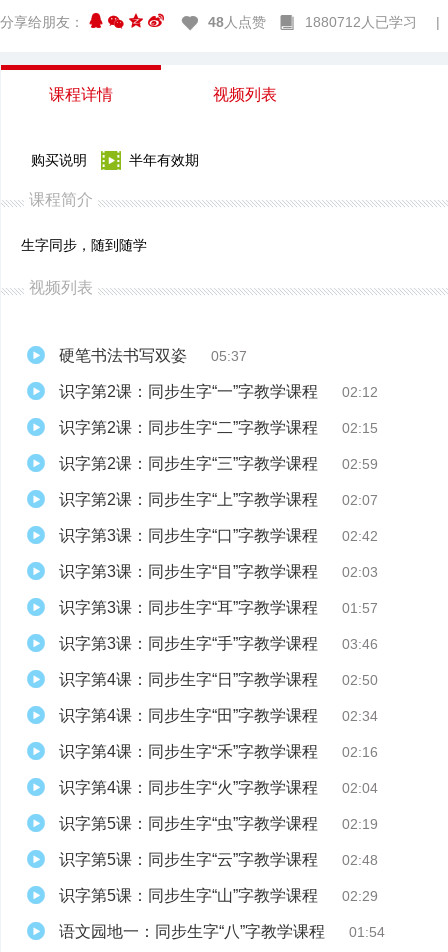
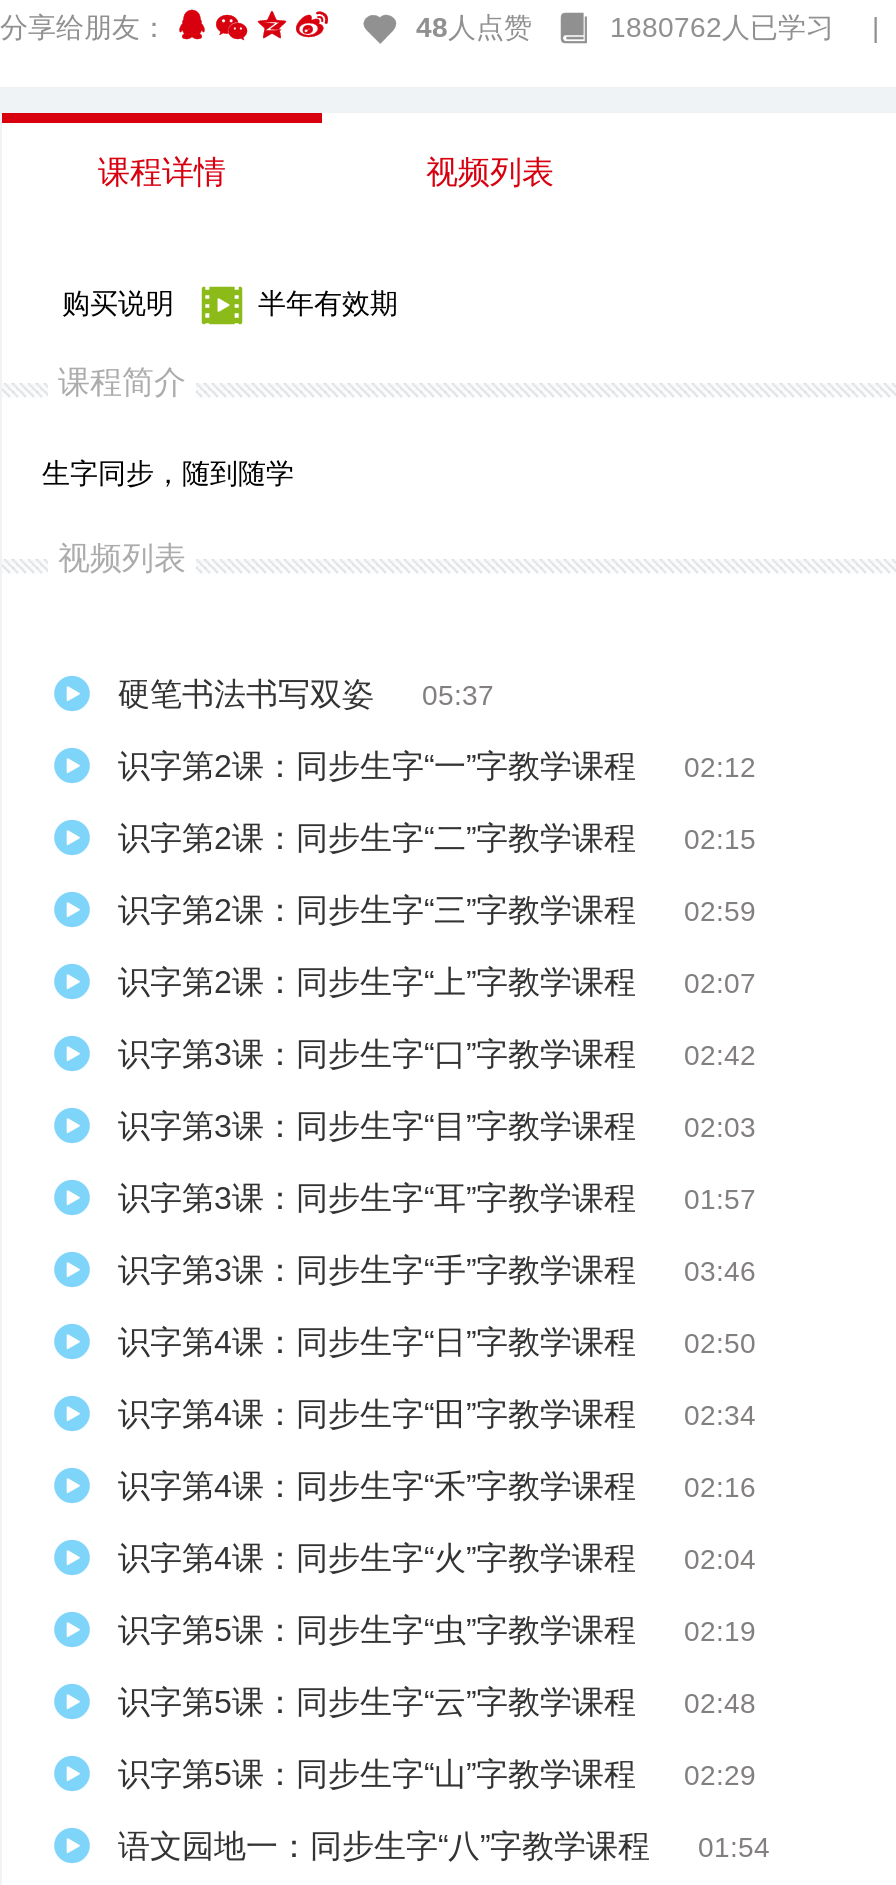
[305,14,417,30] 1880712人已学习 -> [610,11,834,43] 1880762人已学习

